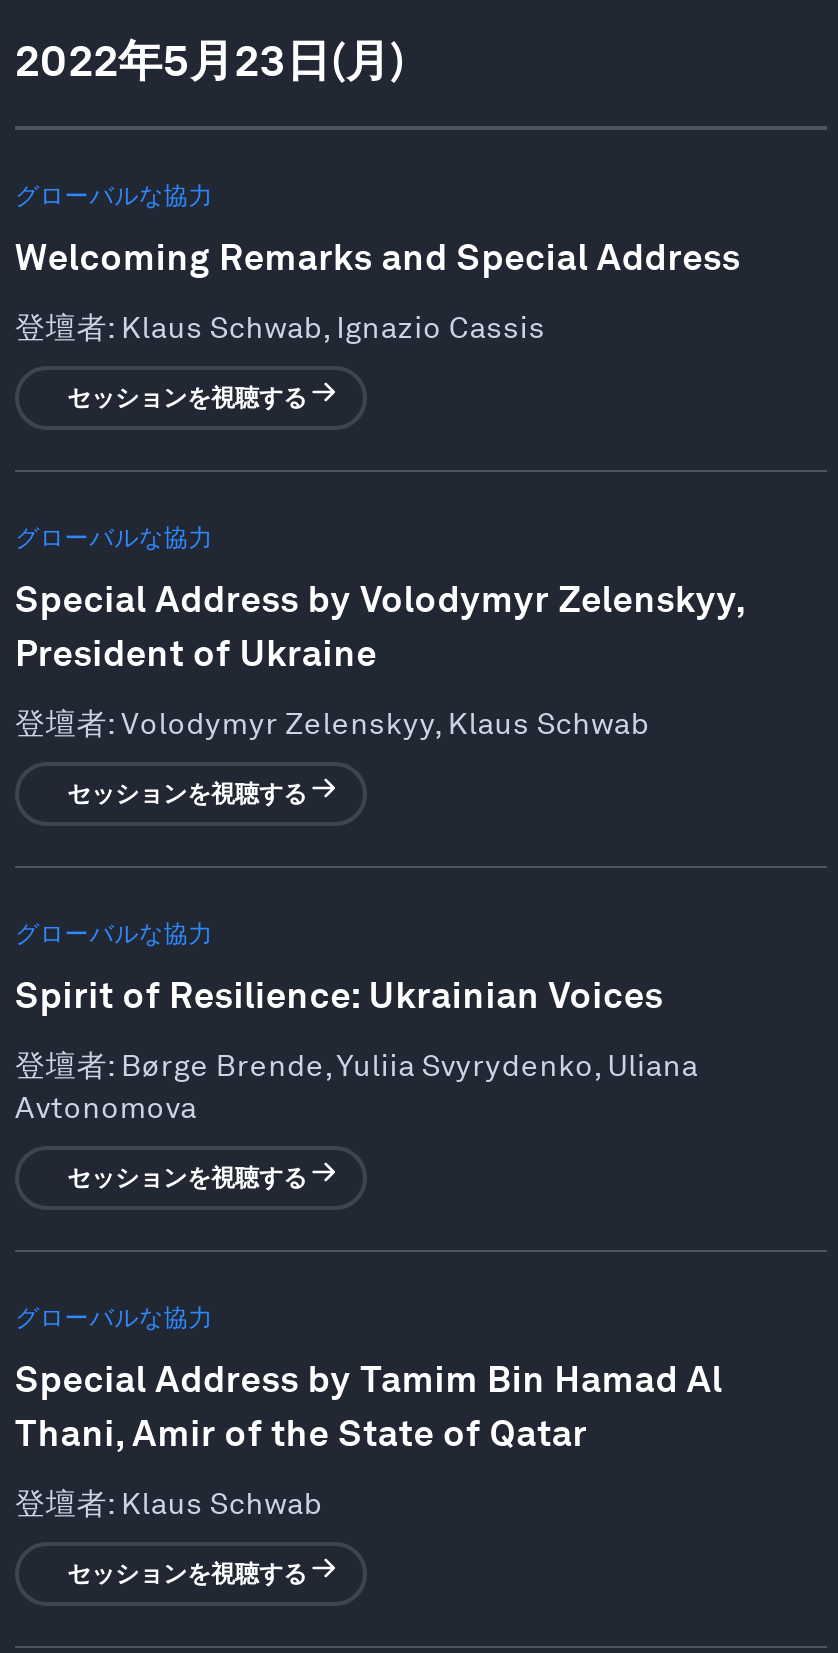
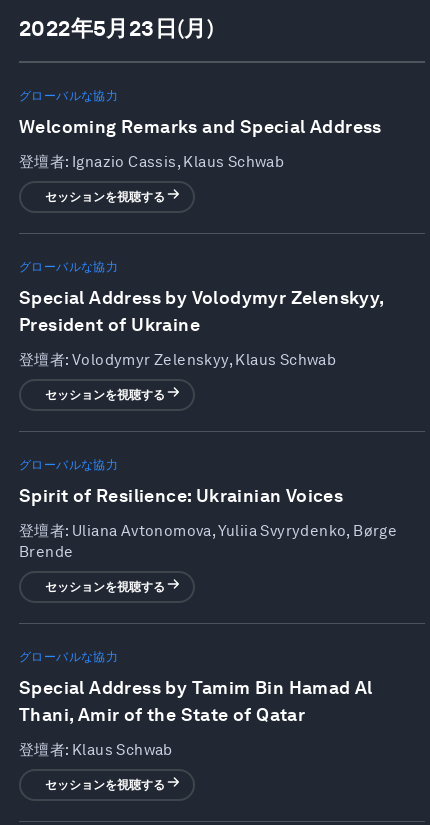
[15,310,545,346] 登壇者: Klaus Schwab, Ignazio Cassis -> [19,153,284,171] 登壇者: Ignazio Cassis, Klaus Schwab
[15,1048,698,1126] 登壇者: Børge Brende, Yuliia Svyrydenko, Uliana | Avtonomova -> [19,522,397,561] 登壇者: Uliana Avtonomova, Yuliia Svyrydenko, Børge | Brende

